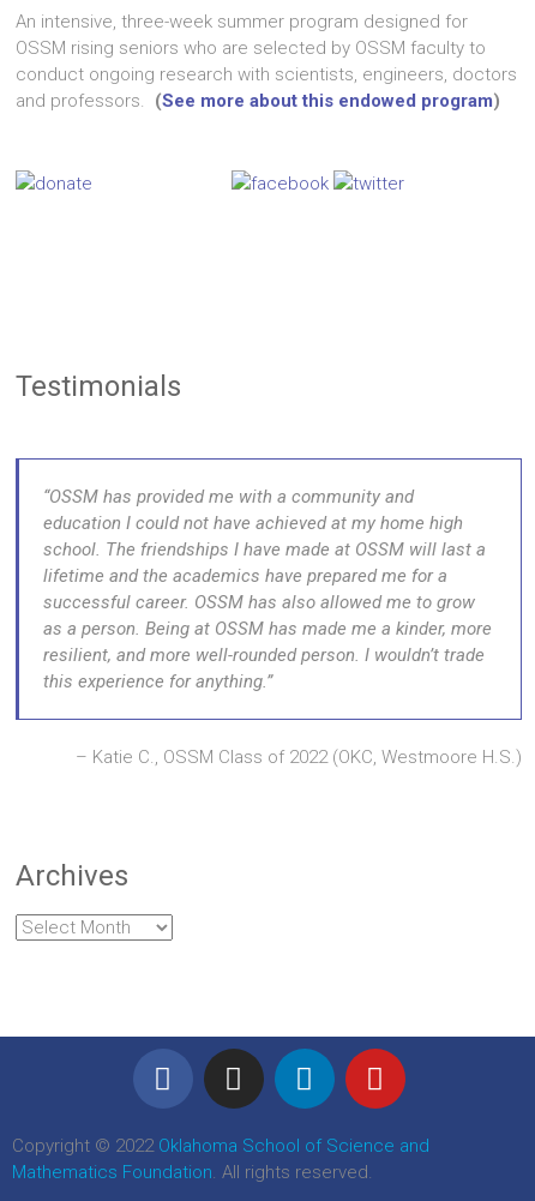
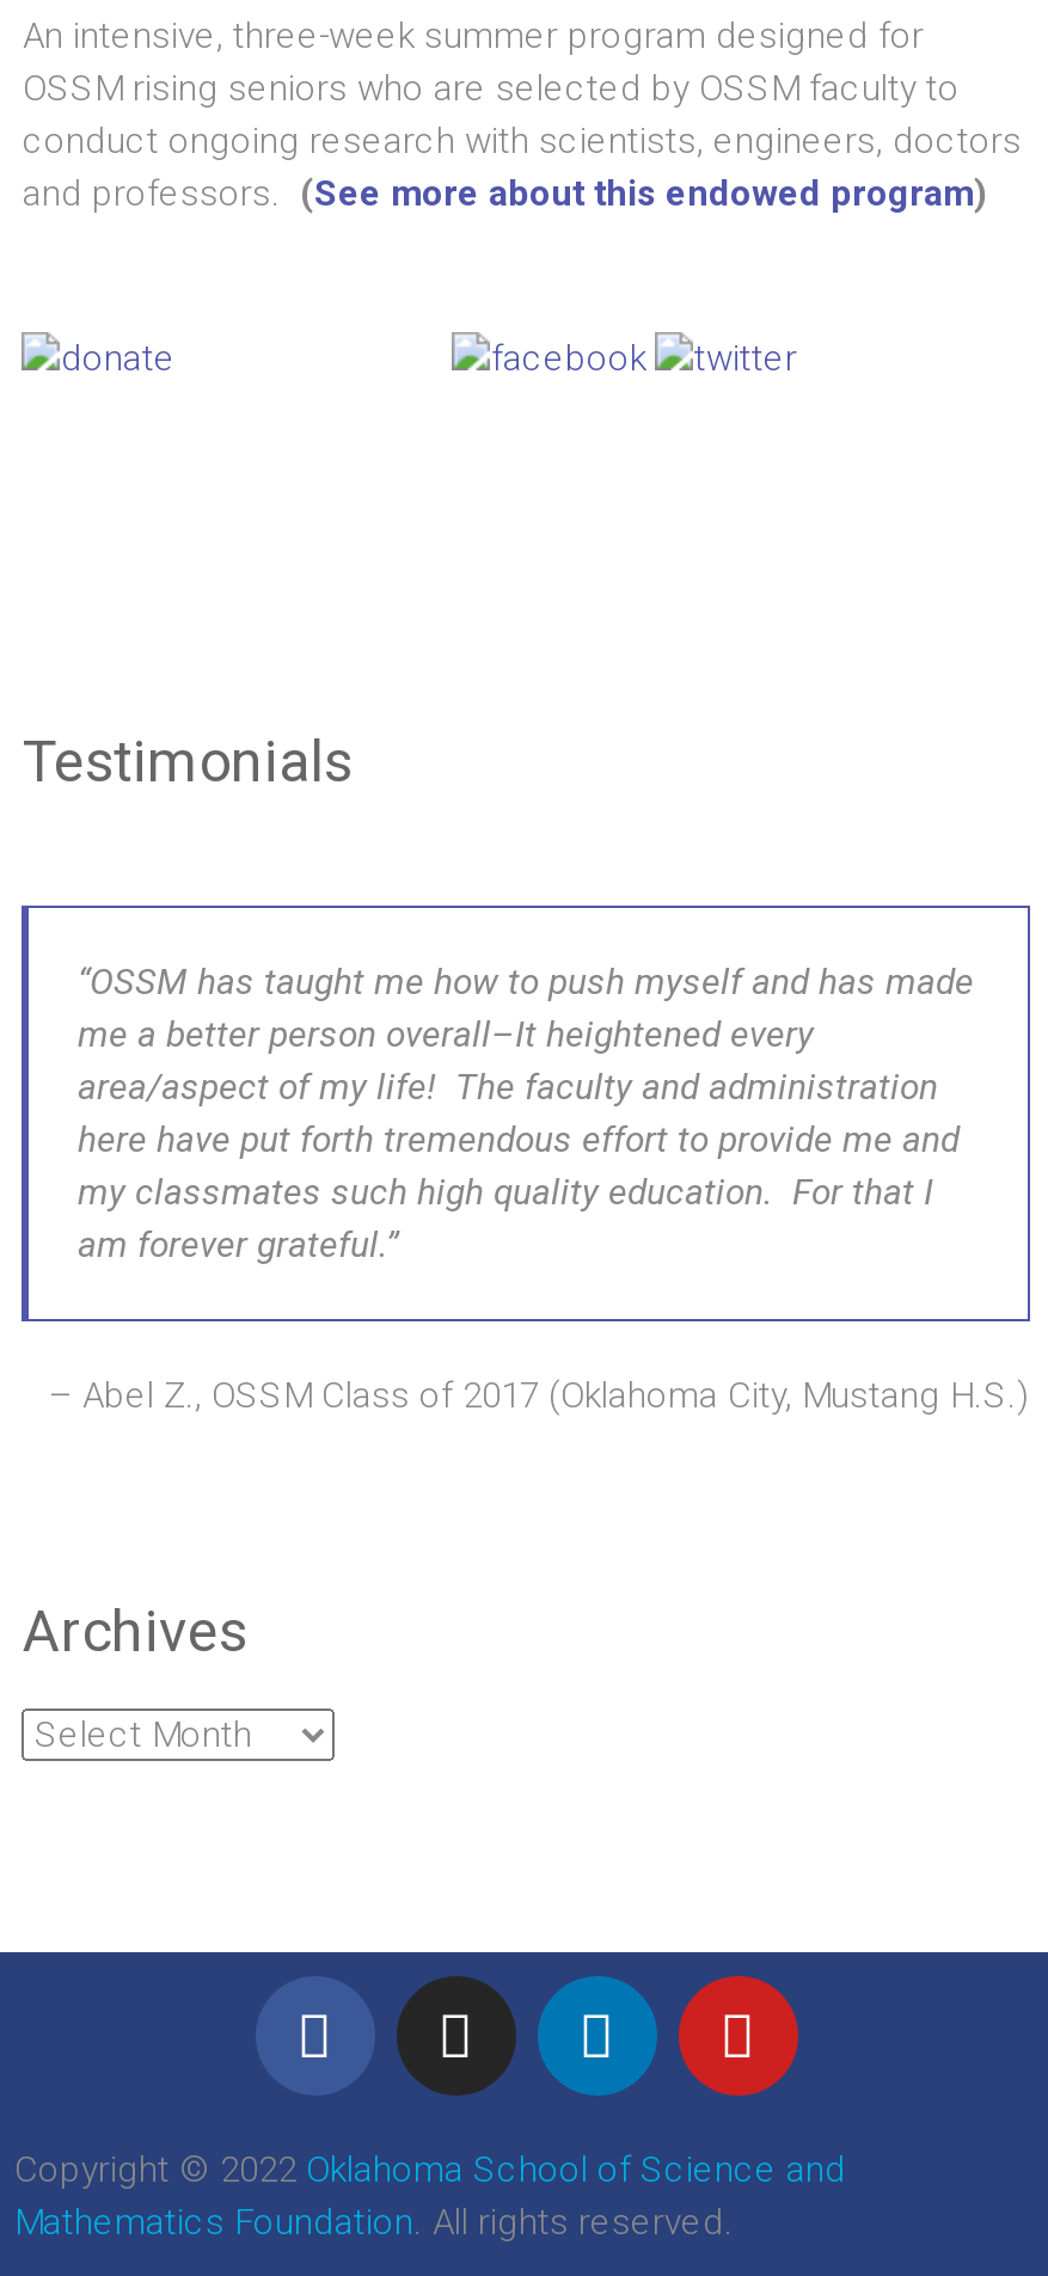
[44,486,492,692] OSSM has provided me with a community and | education I could not have achieved at my home high | school. The friendships I have made at OSSM will last a | lifetime and the academics have prepared me for a | successful career. OSSM has also allowed me to grow | as a person. Being at OSSM has made me a kinder, more | resilient, and more well-rounded person. I wouldn’t trade | this experience for anything. -> [77,961,974,1266] OSSM has taught me how to push myself and has made | me a better person overall–It heightened every | area/aspect of my life! The faculty and administration | here have put forth tremendous effort to provide me and | my classmates such high quality education. For that I | am forever grateful.
[92,746,521,768] Katie C., OSSM Class of 2022 (OKC, Westmoore H.S.) -> [82,1374,1029,1417] Abel Z., OSSM Class of 2017 (Oklahoma City, Mustang H.S.)

